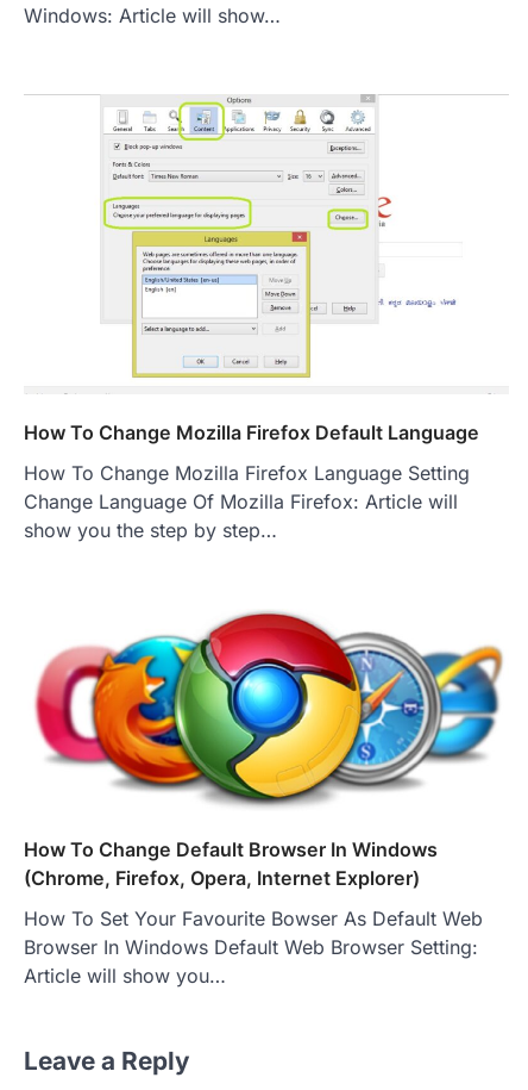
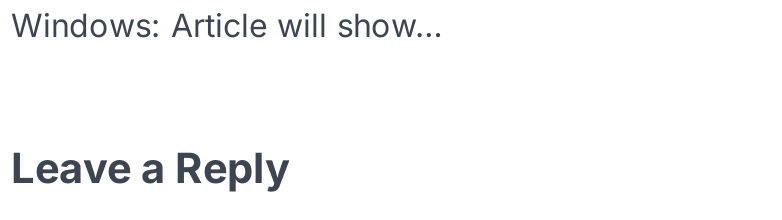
[24,94,479,542] [image] | How To Change Mozilla Firefox Default Language | How To Change Mozilla Firefox Language Setting | Change Language Of Mozilla Firefox: Article will | show you the step by step… -> none
[24,611,503,987] [image] | How To Change Default Browser In Windows | (Chrome, Firefox, Opera, Internet Explorer) | How To Set Your Favourite Bowser As Default Web | Browser In Windows Default Web Browser Setting: | Article will show you… -> none

